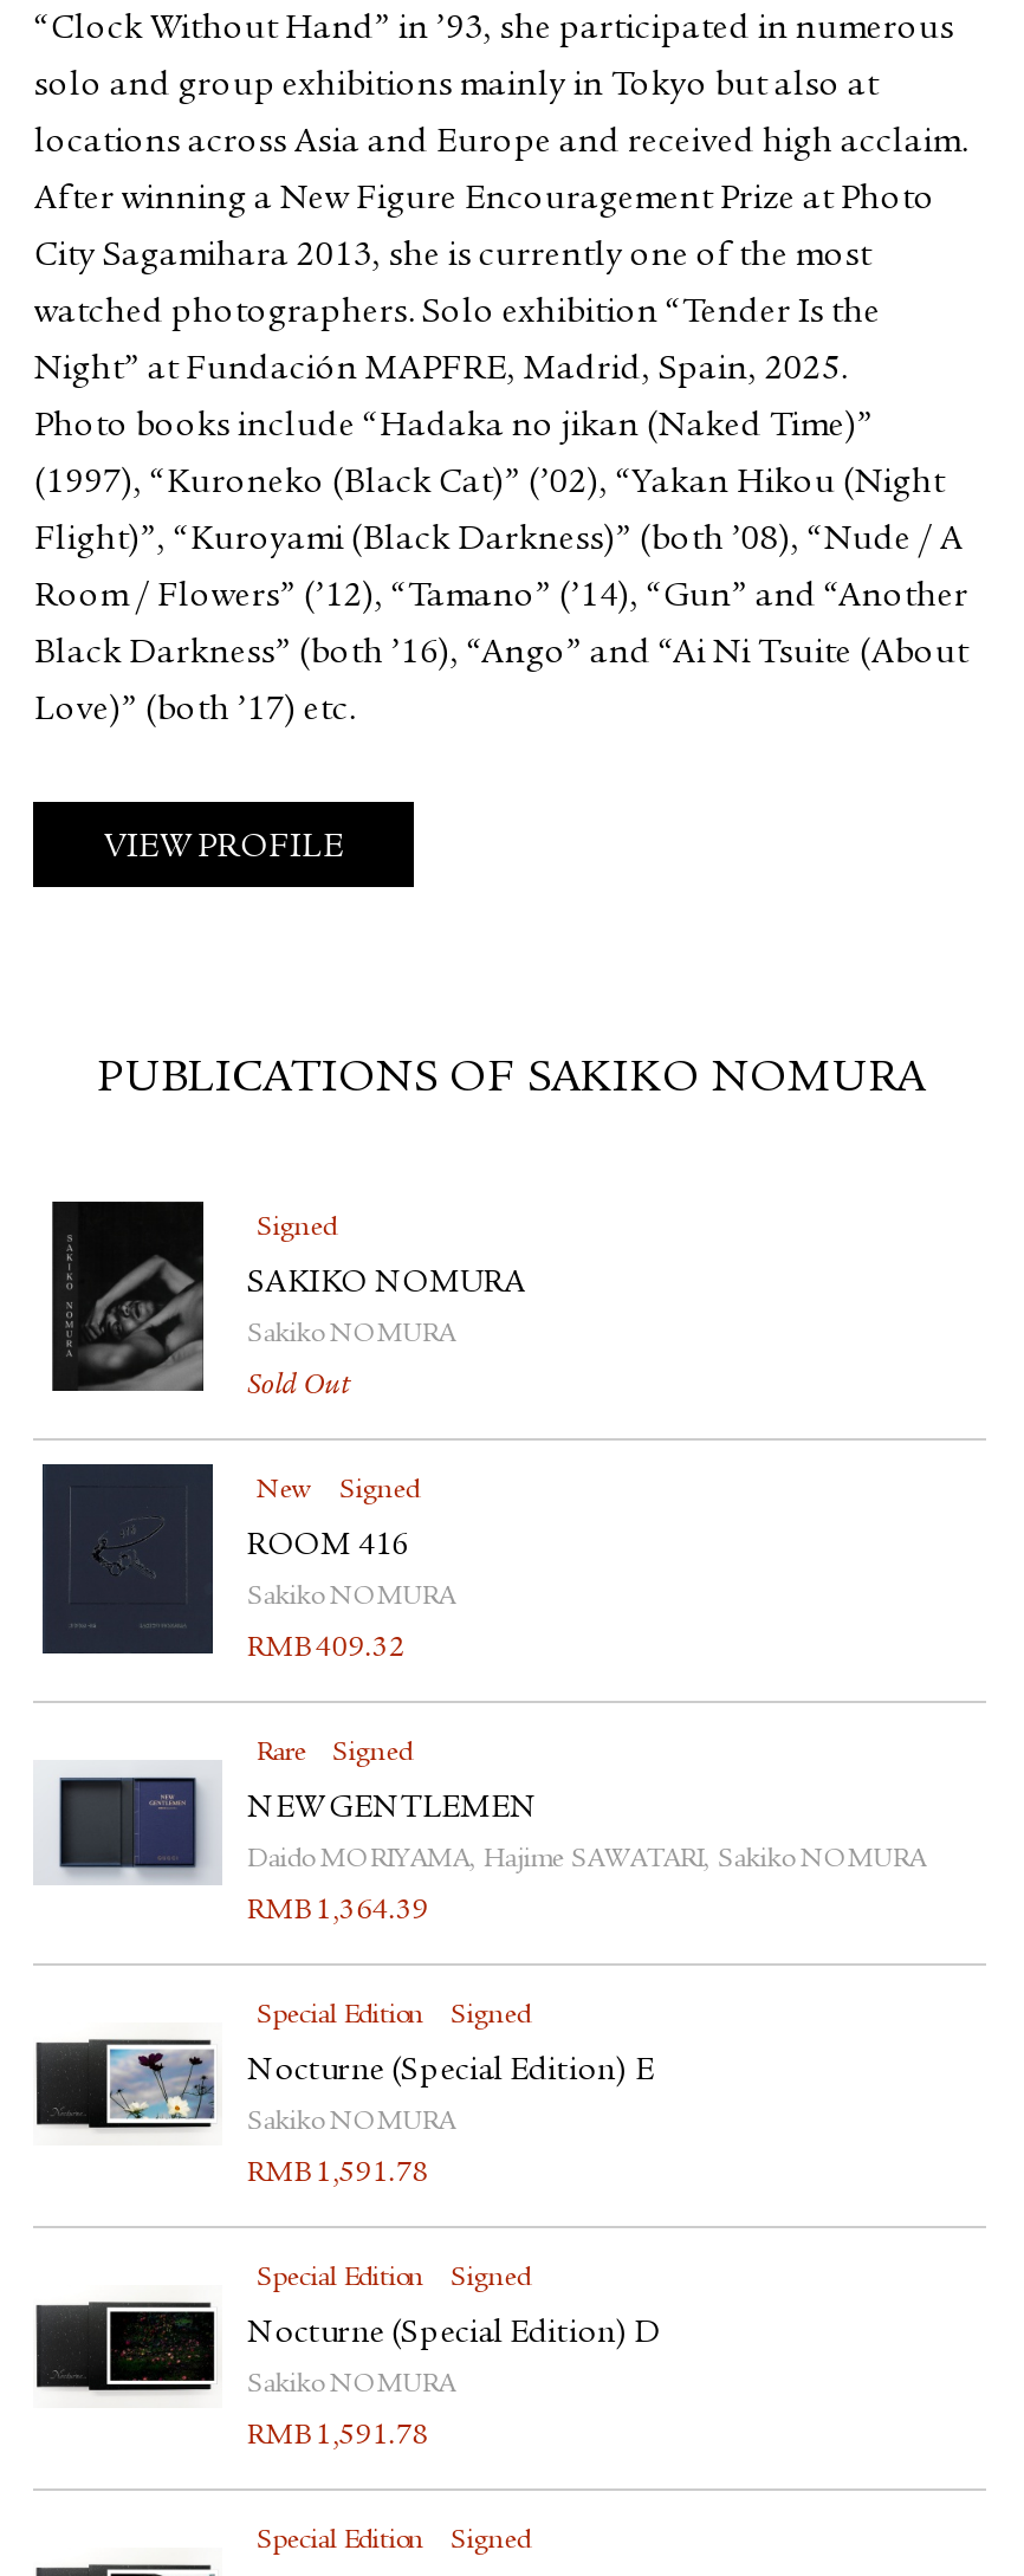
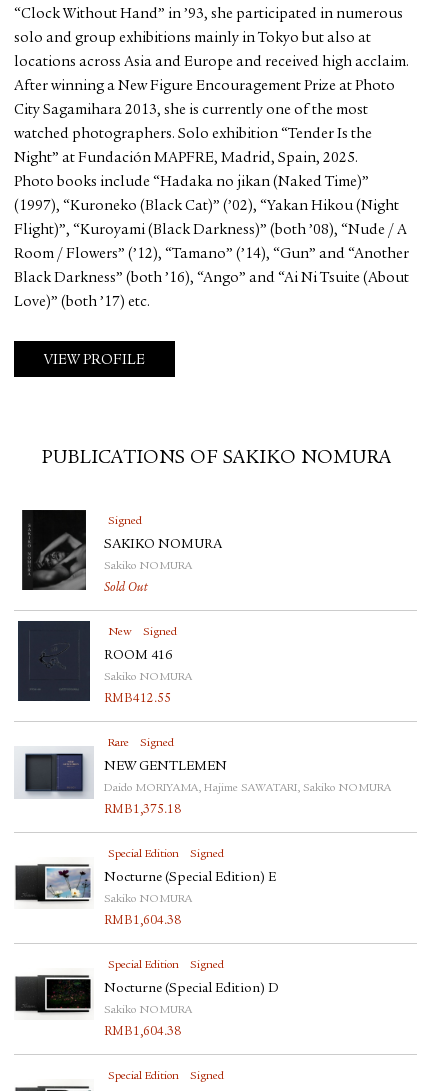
[247,1635,405,1666] RMB409.32 -> [104,693,171,706] RMB412.55
[247,1898,429,1928] RMB 1,364.39 -> [104,804,181,817] RMB 1,375.18
[247,2160,429,2191] RMB 1,591.78 -> [104,915,181,928] RMB 1,604.38
[247,2423,429,2453] RMB 1,591.78 -> [104,1026,181,1039] RMB 1,604.38

